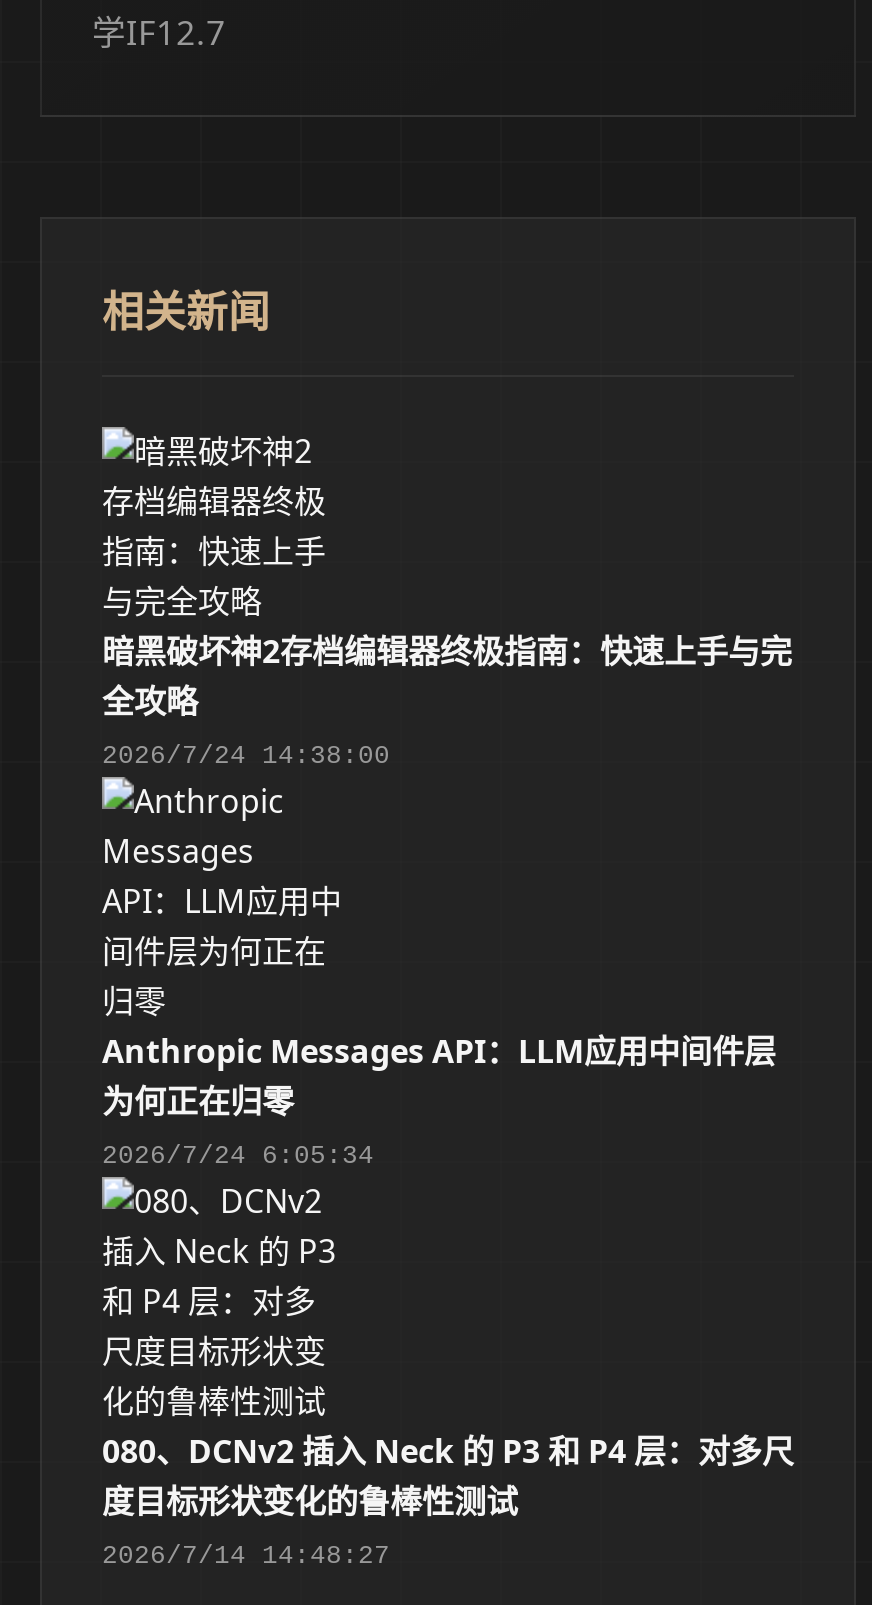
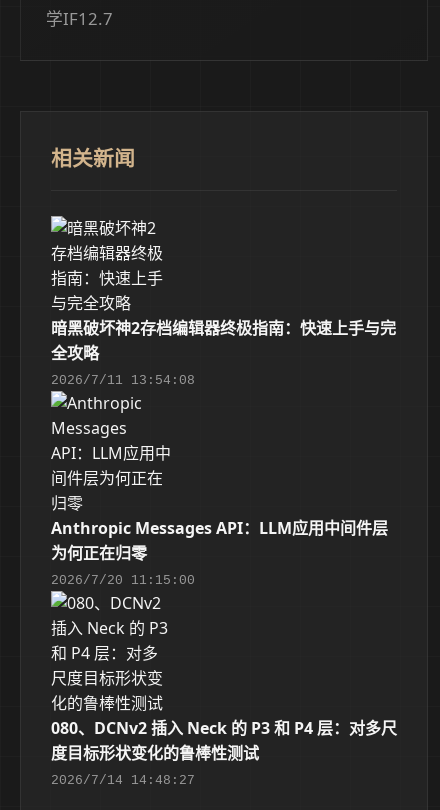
[102,742,390,772] 2026/7/24 14:38:00 -> [51,373,195,388] 2026/7/11 13:54:08
[102,1142,374,1172] 2026/7/24 6:05:34 -> [51,573,195,588] 2026/7/20 11:15:00

